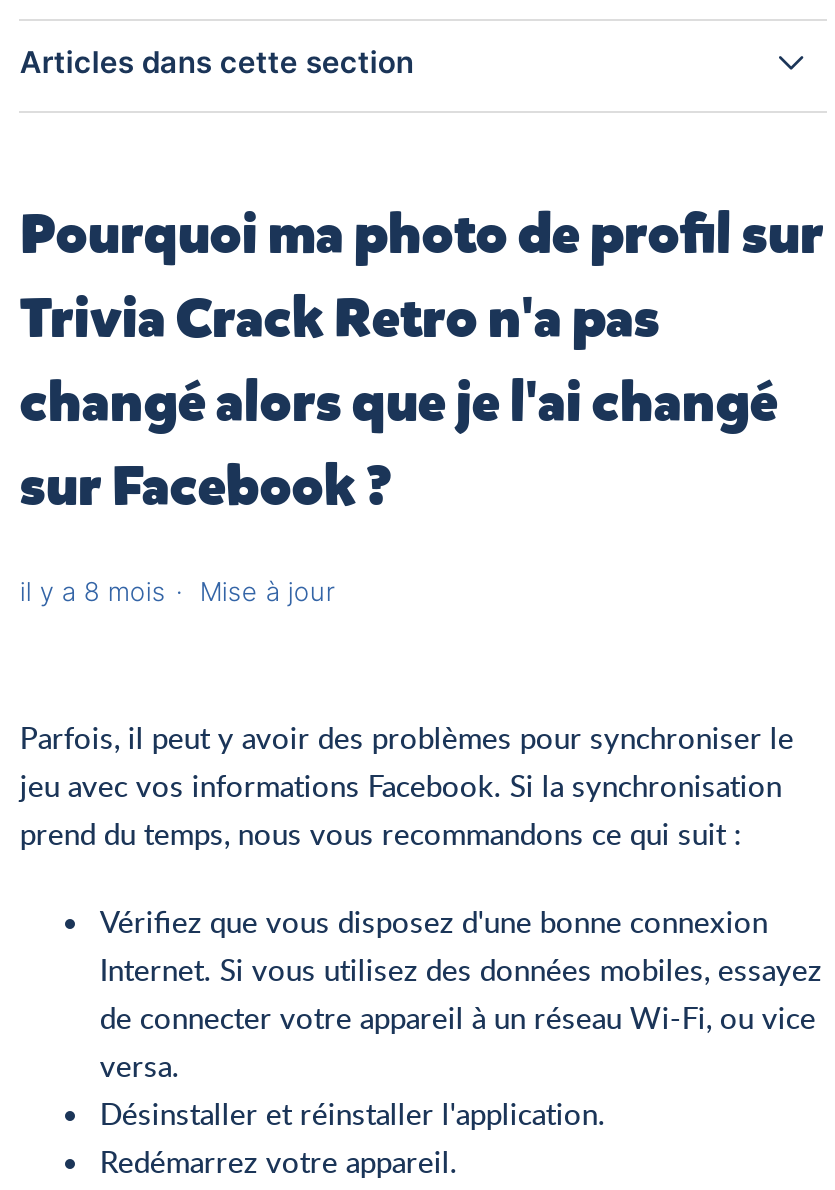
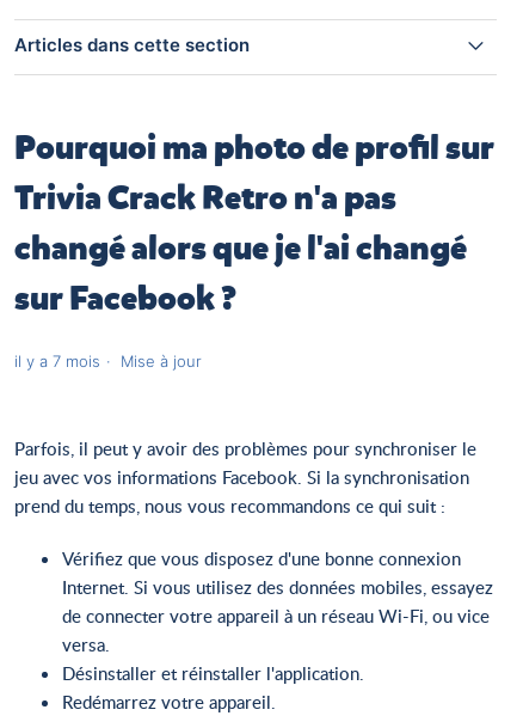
[20,574,336,606] il y a 8 mois Mise à jour -> [15,351,202,370] il y a 7 mois Mise à jour

